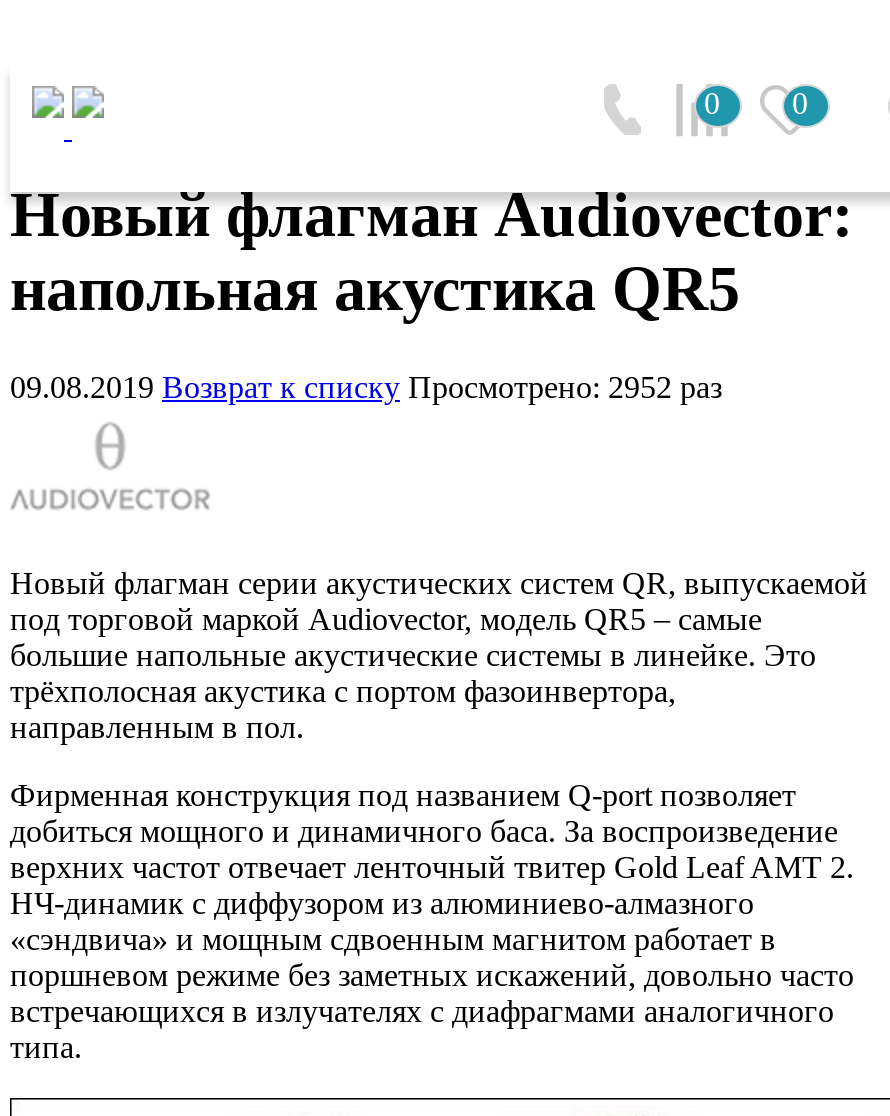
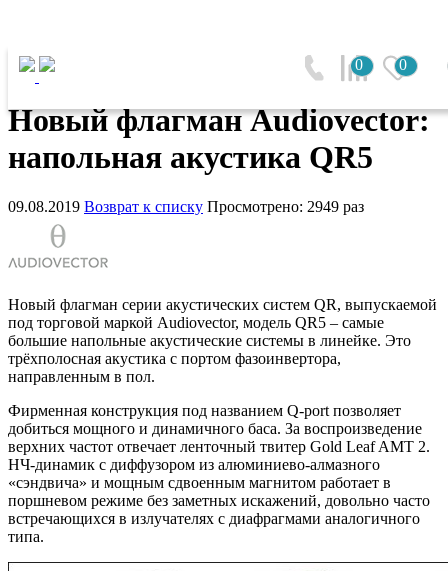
[10,370,722,404] 09.08.2019 Возврат к списку Просмотрено: 2952 раз -> [8,198,364,215] 09.08.2019 Возврат к списку Просмотрено: 2949 раз

